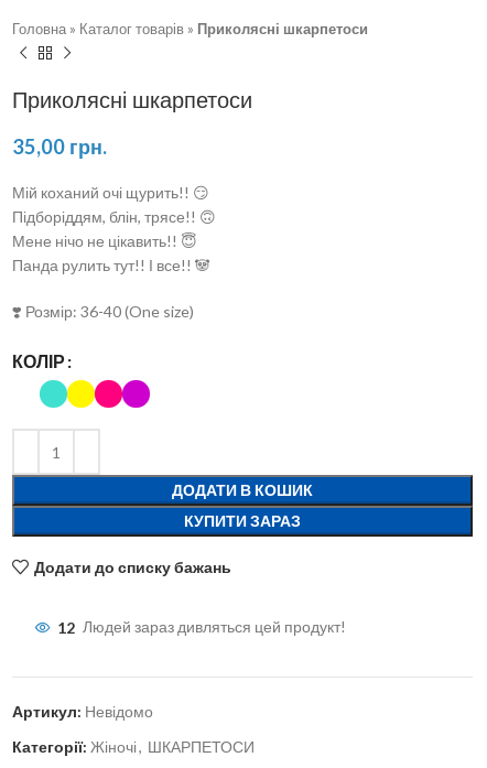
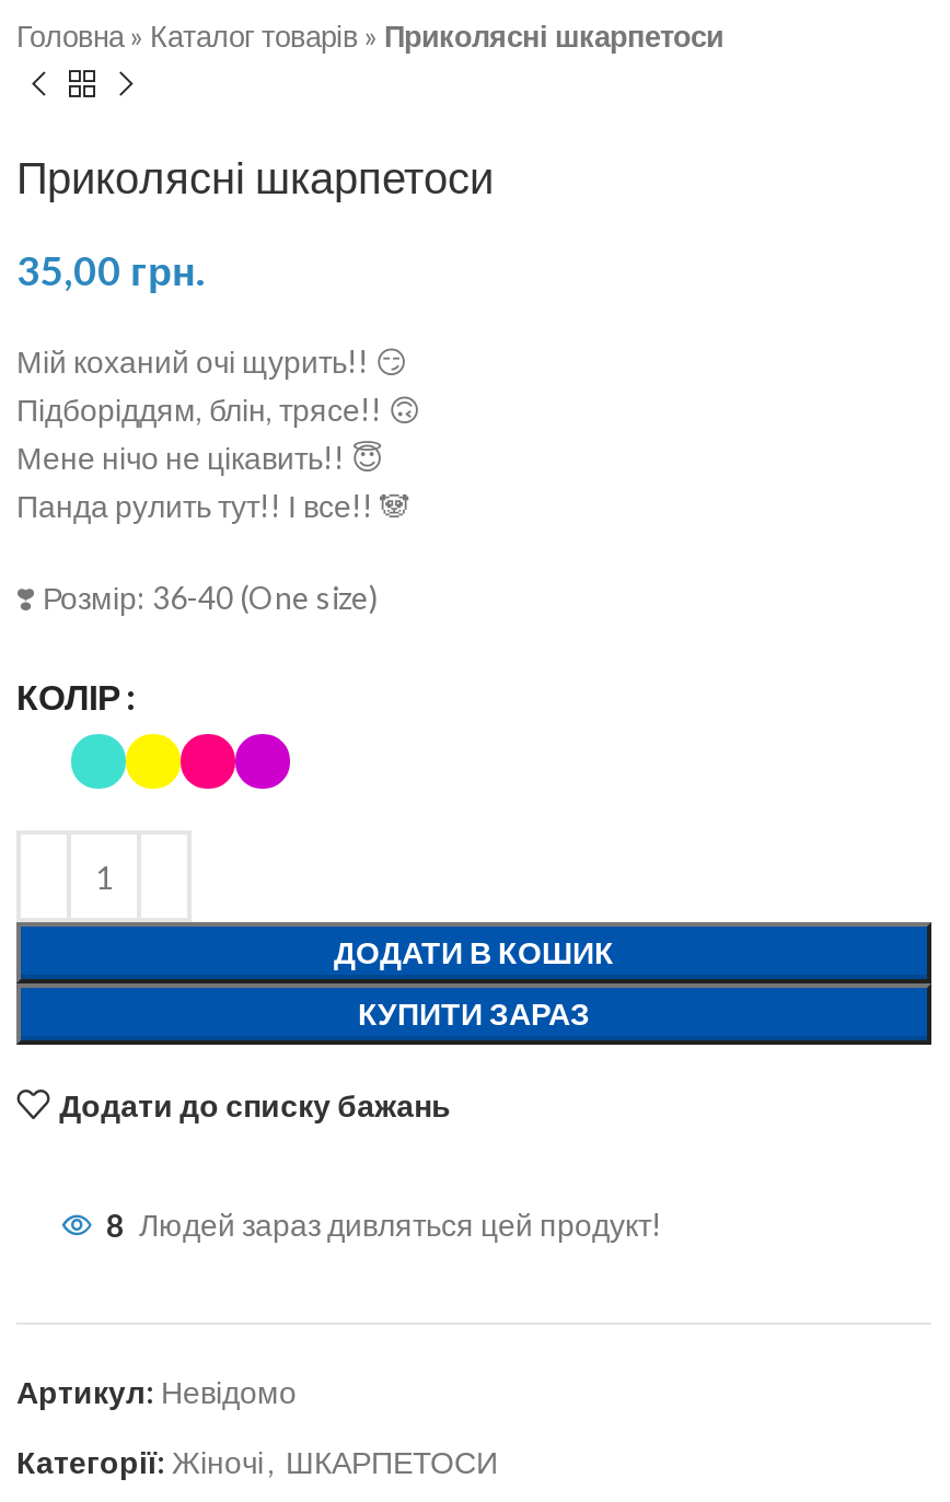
[57,618,346,637] 12 Людей зараз дивляться цей продукт! -> [106,1206,662,1243] 8 Людей зараз дивляться цей продукт!

